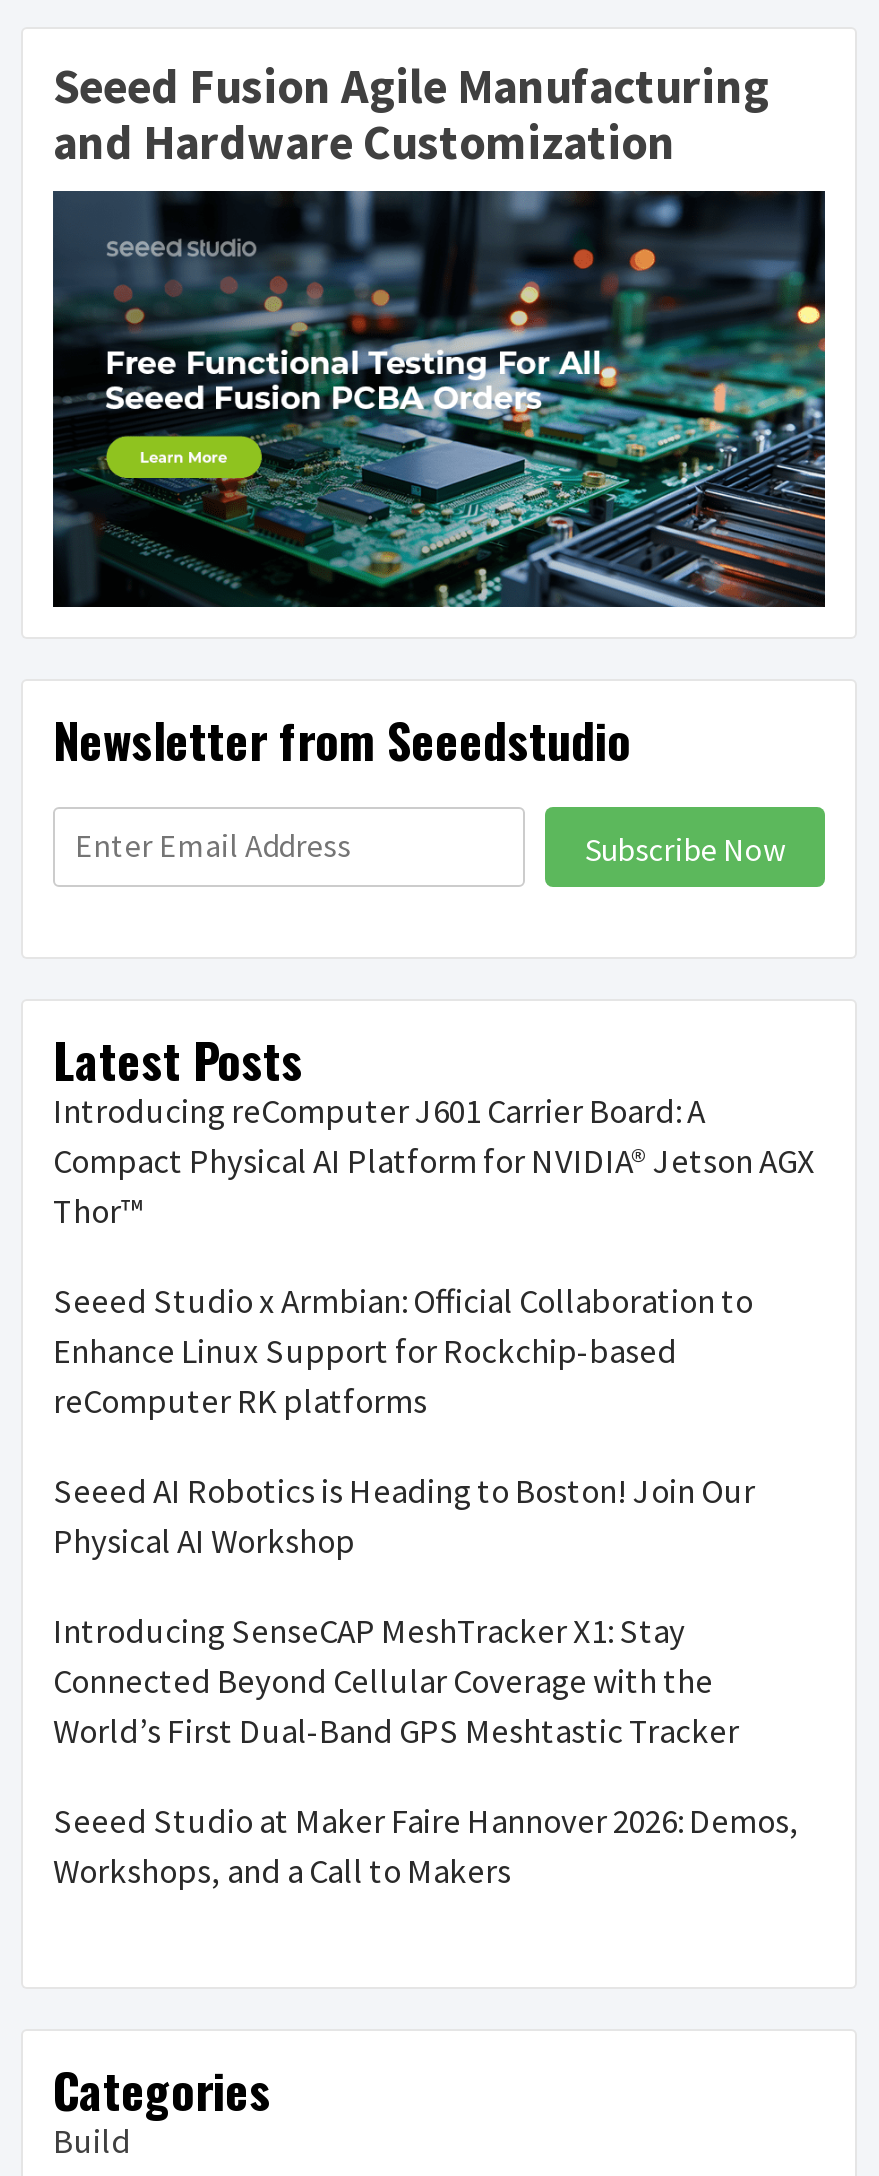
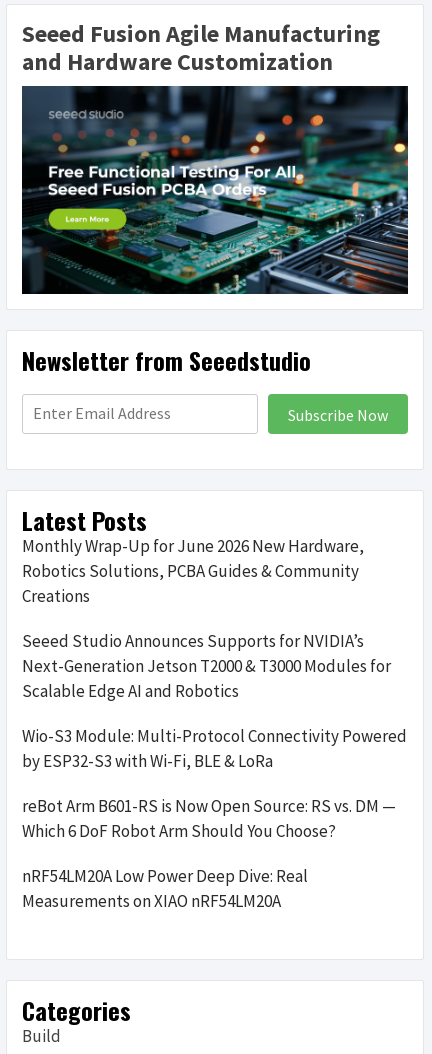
[53,1089,815,1233] Introducing reComputer J601 Carrier Board: A | Compact Physical AI Platform for NVIDIA® Jetson AGX | Thor™ -> [22,535,364,607] Monthly Wrap-Up for June 2026 New Hardware, | Robotics Solutions, PCBA Guides & Community | Creations
[53,1279,753,1423] Seeed Studio x Armbian: Official Collaboration to | Enhance Linux Support for Rockchip-based | reComputer RK platforms -> [22,630,391,702] Seeed Studio Announces Supports for NVIDIA’s | Next-Generation Jetson T2000 & T3000 Modules for | Scalable Edge AI and Robotics
[53,1469,755,1563] Seeed AI Robotics is Heading to Boston! Join Our | Physical AI Workshop -> [22,725,407,772] Wio-S3 Module: Multi-Protocol Connectivity Powered | by ESP32-S3 with Wi-Fi, BLE & LoRa
[53,1609,739,1753] Introducing SenseCAP MeshTracker X1: Stay | Connected Beyond Cellular Coverage with the | World’s First Dual-Band GPS Meshtastic Tracker -> [22,795,396,842] reBot Arm B601-RS is Now Open Source: RS vs. DM — | Which 6 DoF Robot Arm Should You Choose?
[53,1799,799,1893] Seeed Studio at Maker Faire Hannover 2026: Demos, | Workshops, and a Call to Makers -> [22,865,308,912] nRF54LM20A Low Power Deep Dive: Real | Measurements on XIAO nRF54LM20A

